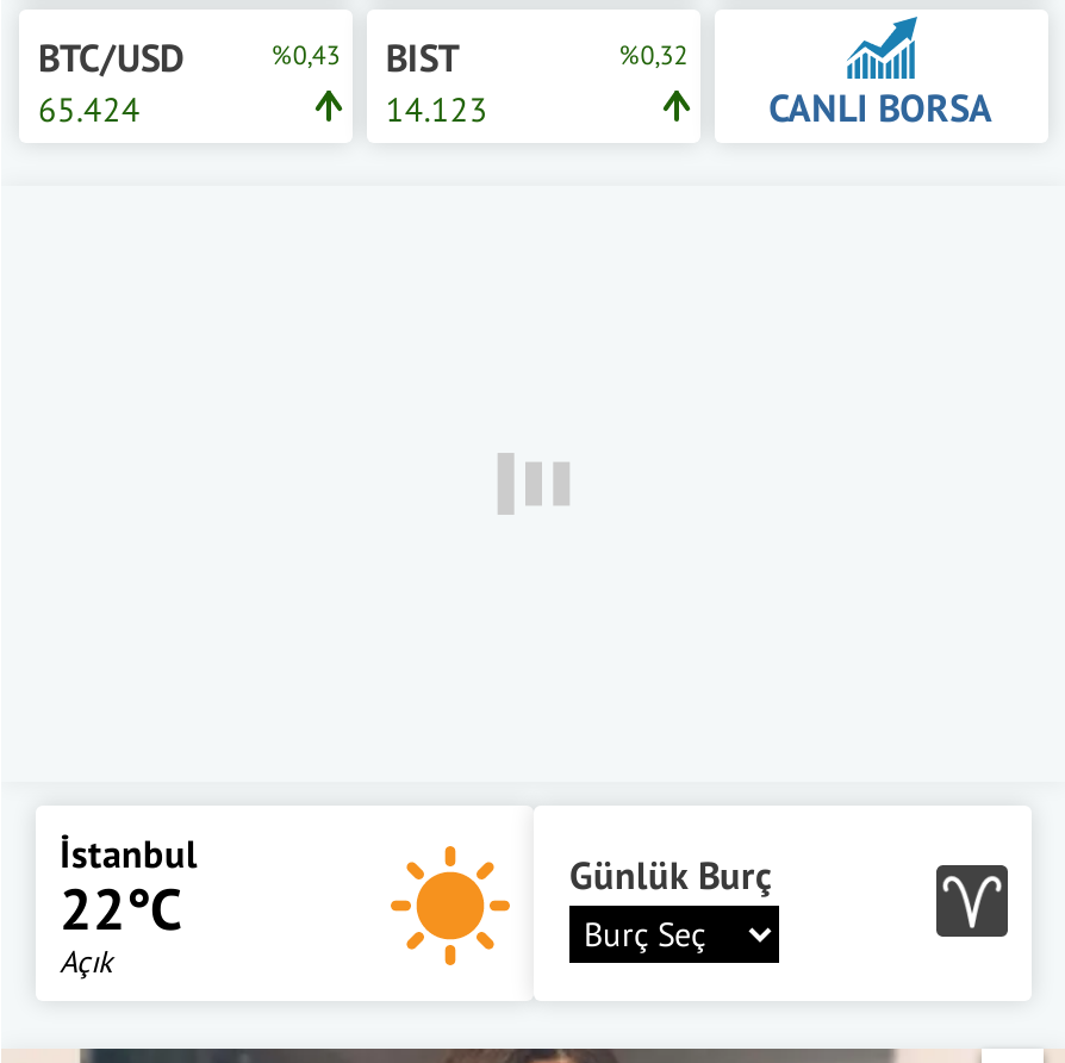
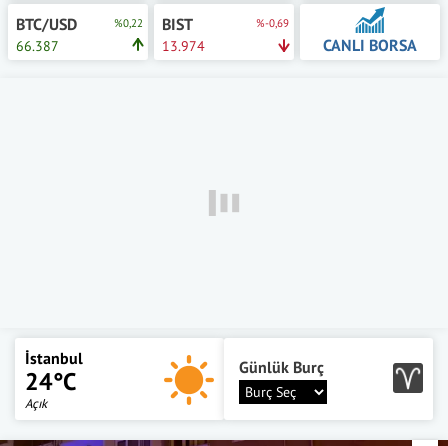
[271,34,459,81] %0,43 BIST -> [114,14,193,34] %0,22 BIST
[619,38,688,72] %0,32 -> [256,16,289,30] %-0,69
[38,88,141,131] 65.424 -> [16,37,59,55] 66.387
[385,88,488,131] 14.123 -> [162,37,205,55] 13.974
[60,871,181,945] 22°C -> [25,366,76,397] 24°C

